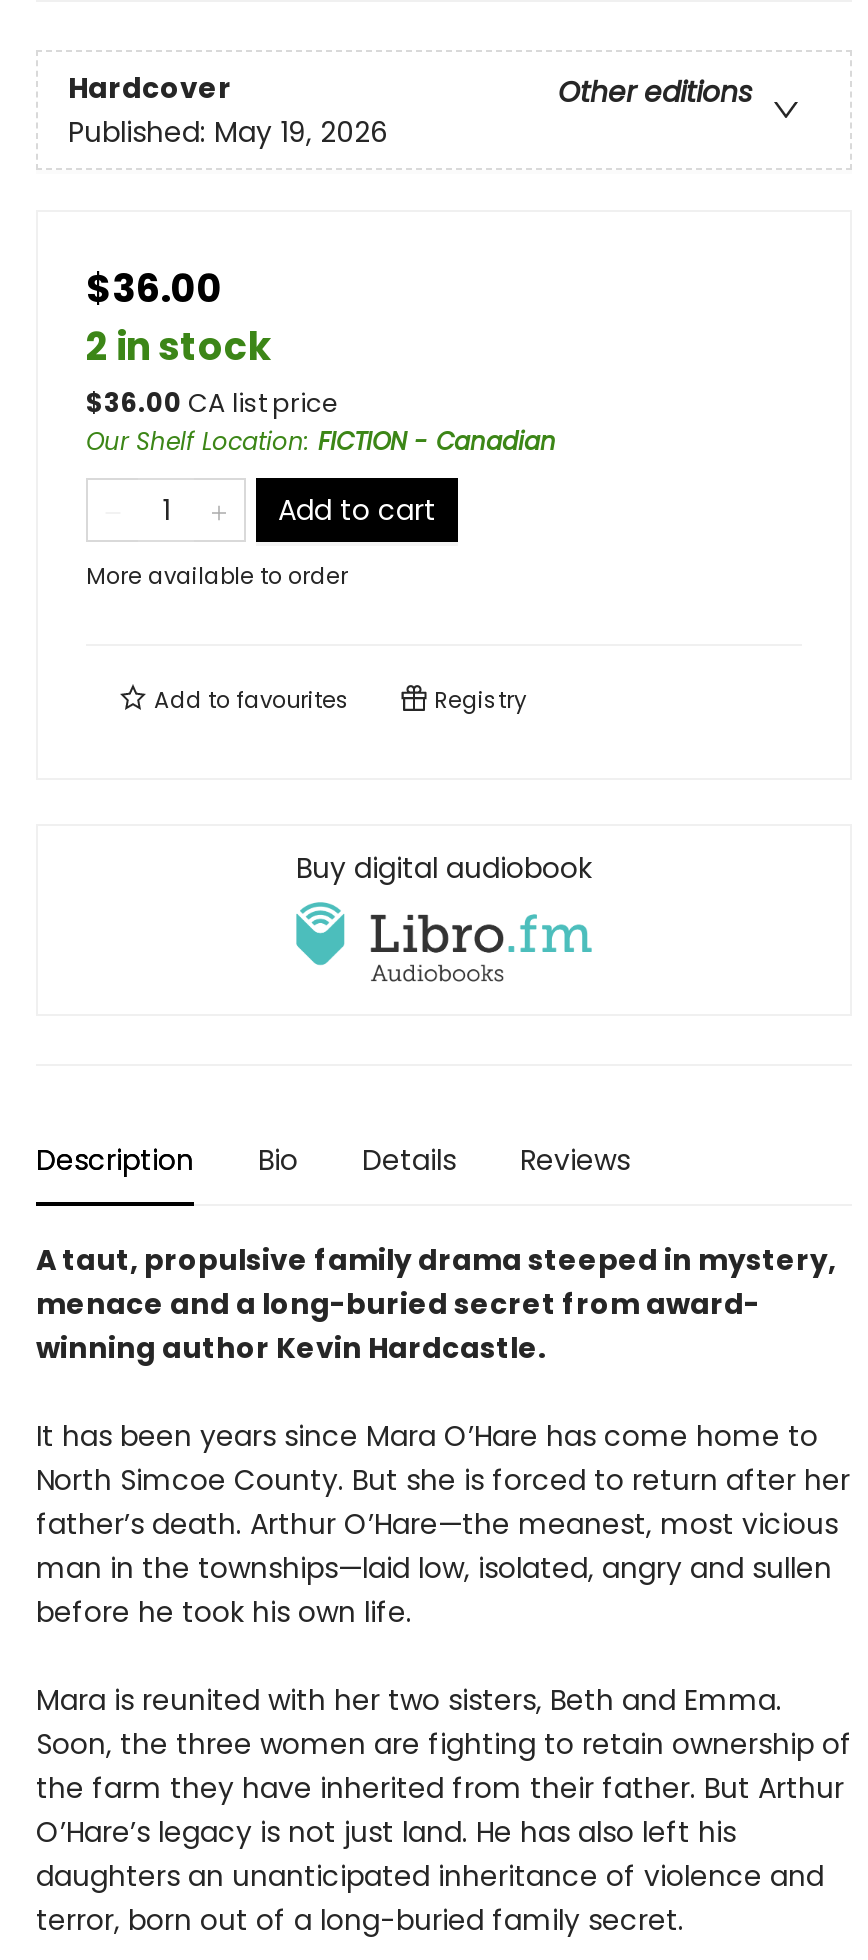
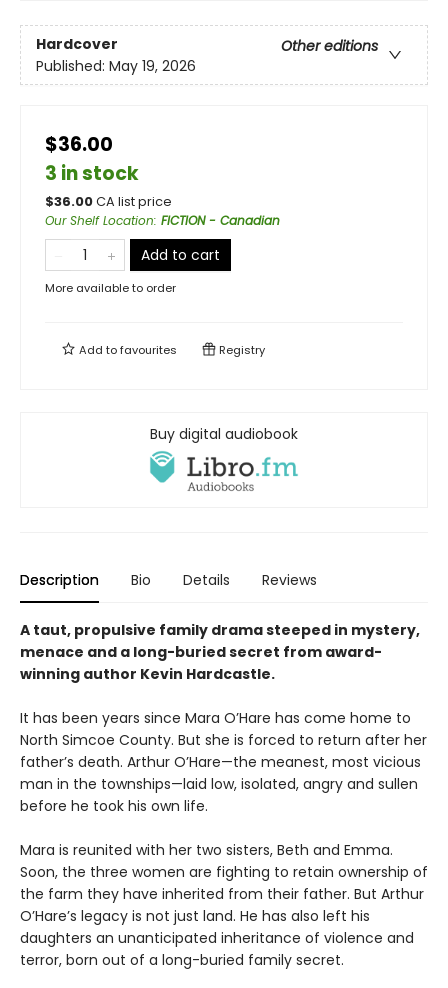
[86,320,272,374] 2 in stock -> [45,160,139,187] 3 in stock

